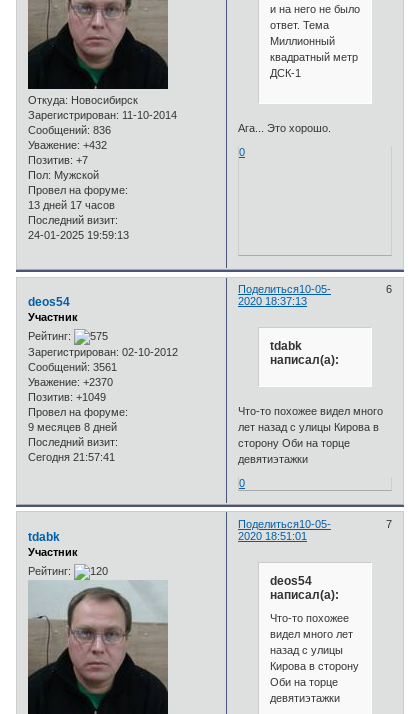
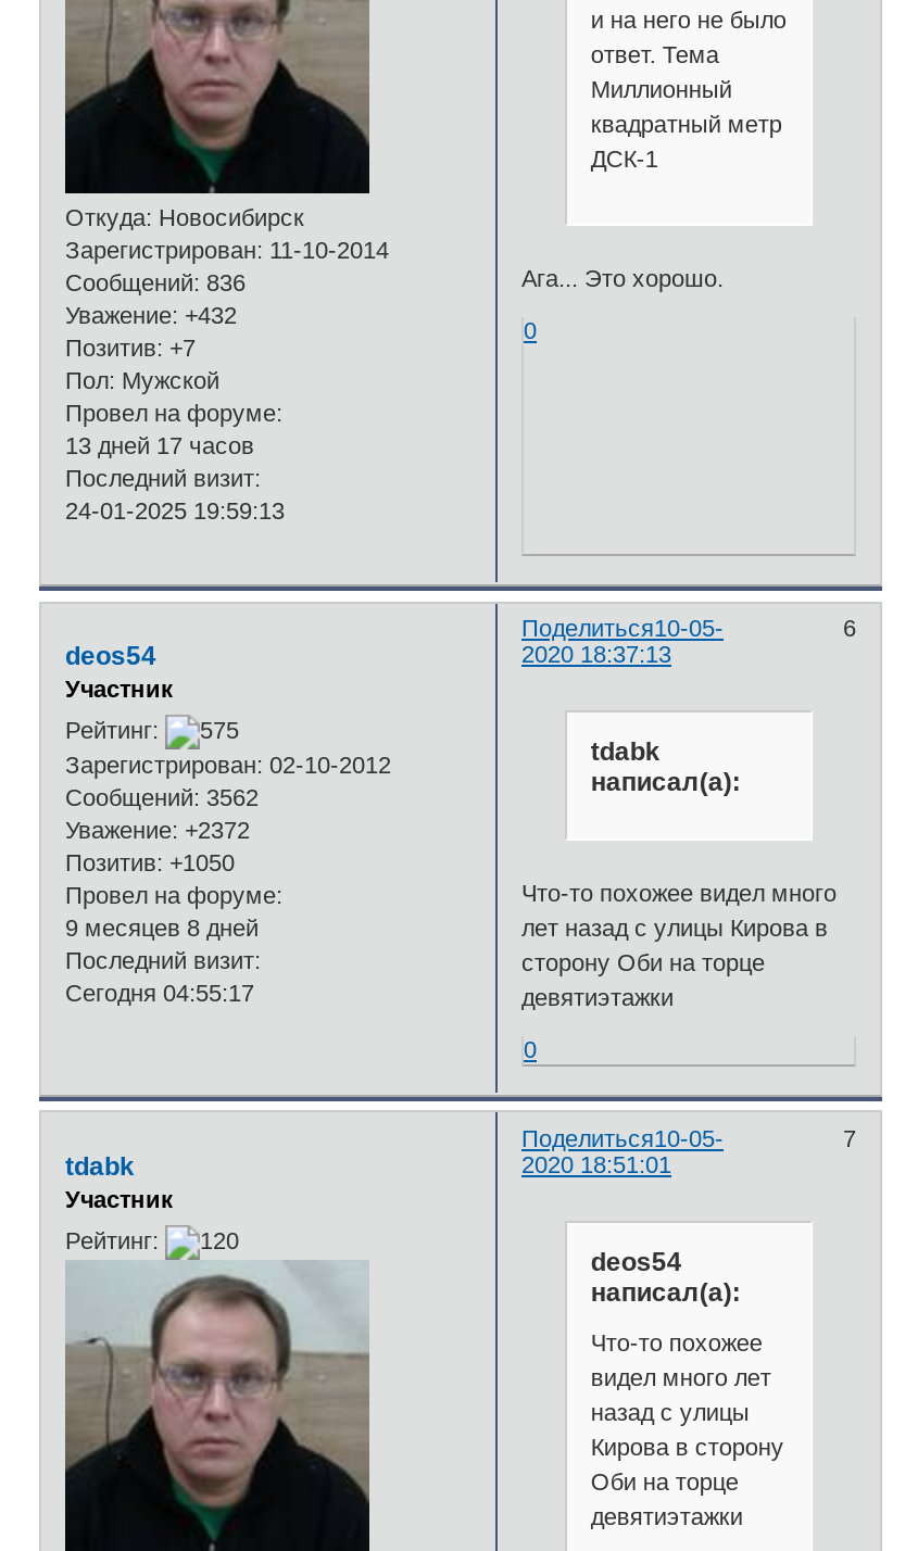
[28,361,117,373] Сообщений: 3561 -> [65,785,259,811] Сообщений: 3562
[28,376,113,388] Уважение: +2370 -> [65,818,250,844] Уважение: +2372
[28,391,106,403] Позитив: +1049 -> [65,850,235,876] Позитив: +1050
[28,451,115,463] Сегодня 21:57:41 -> [65,981,254,1007] Сегодня 04:55:17

